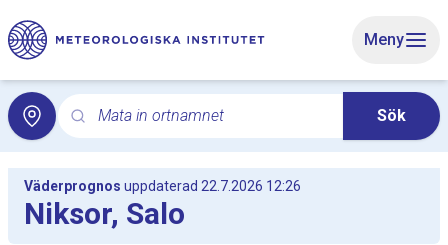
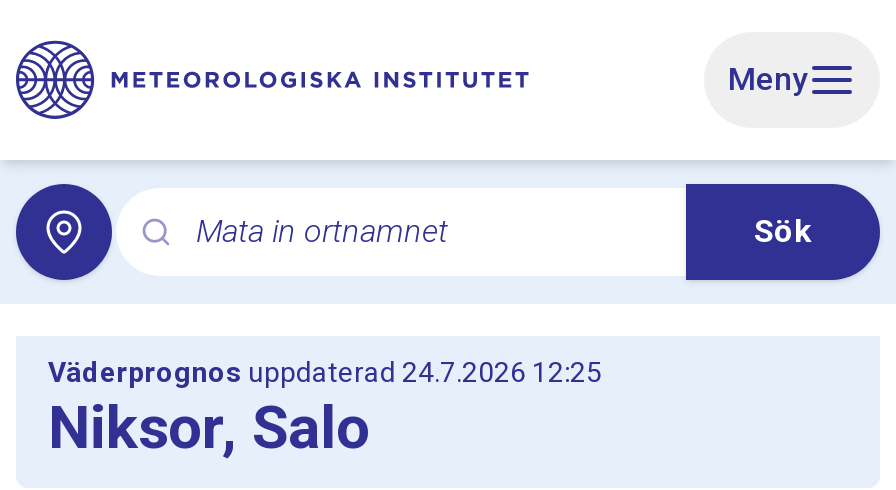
[24,178,301,194] Väderprognos uppdaterad 22.7.2026 12:26 -> [48,356,602,388] Väderprognos uppdaterad 24.7.2026 12:25

